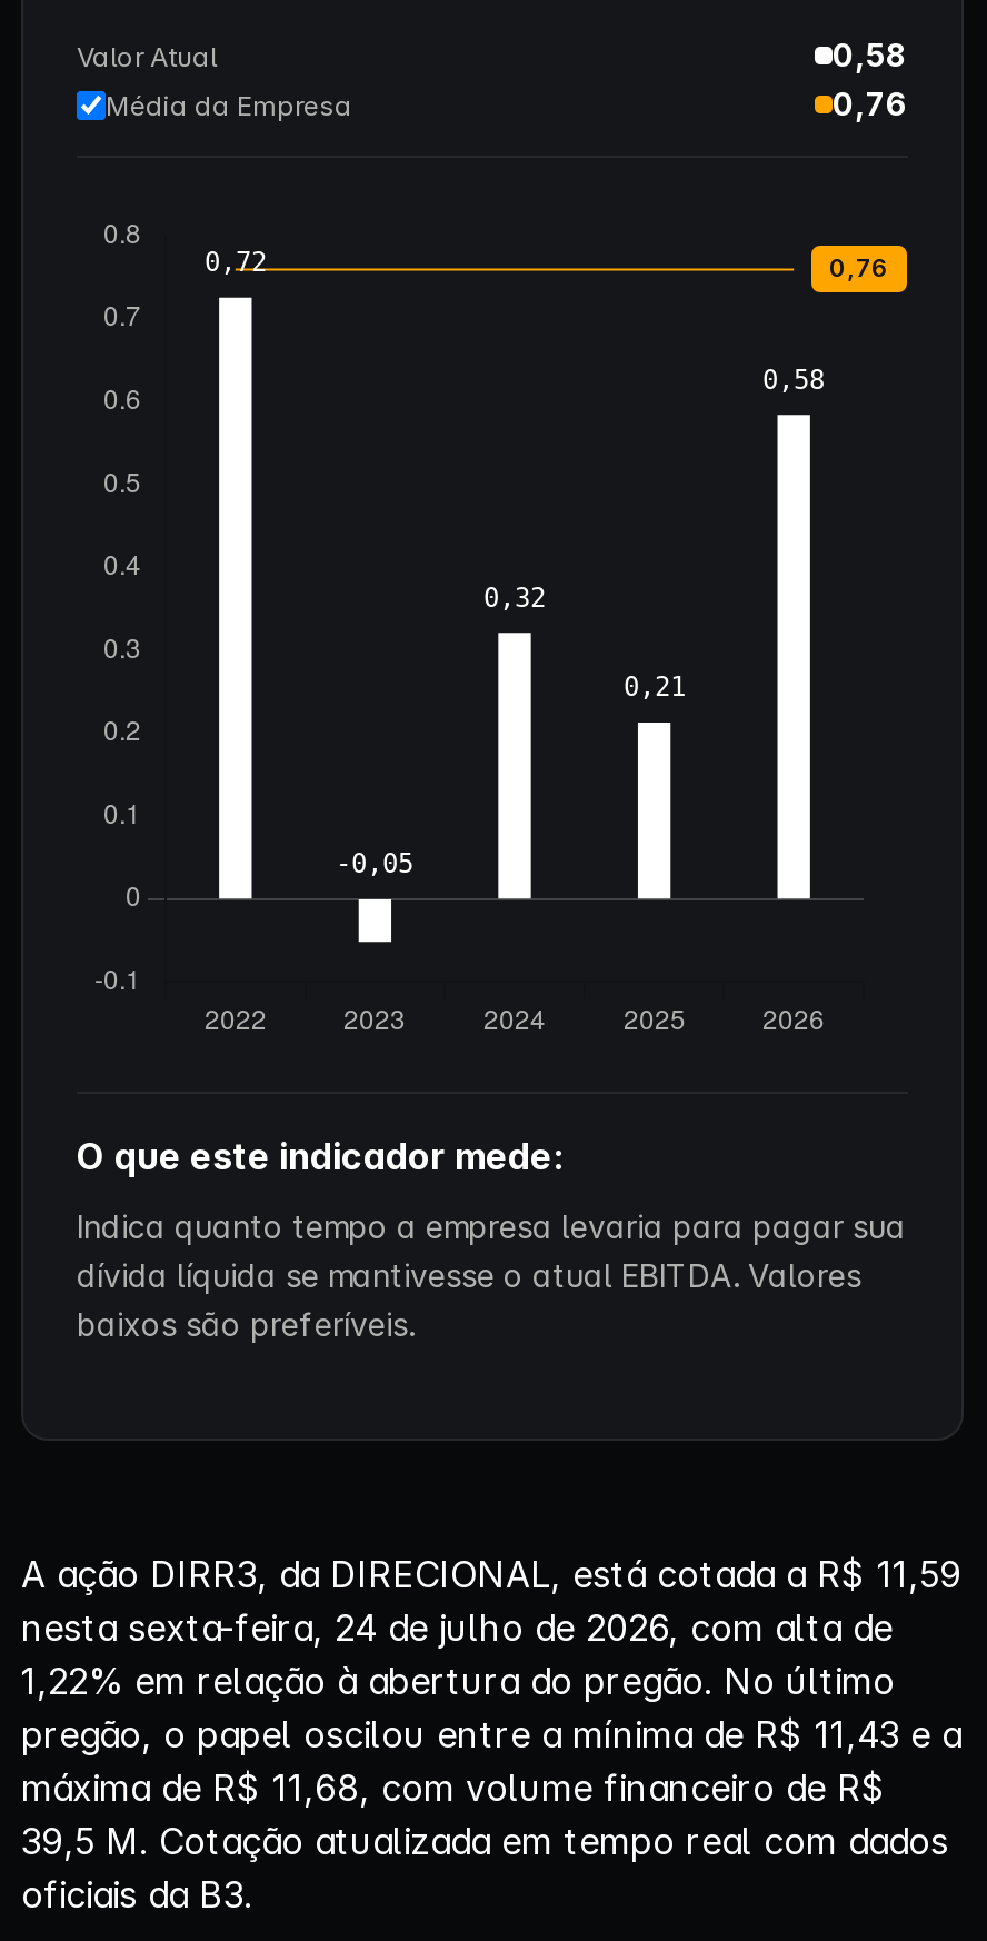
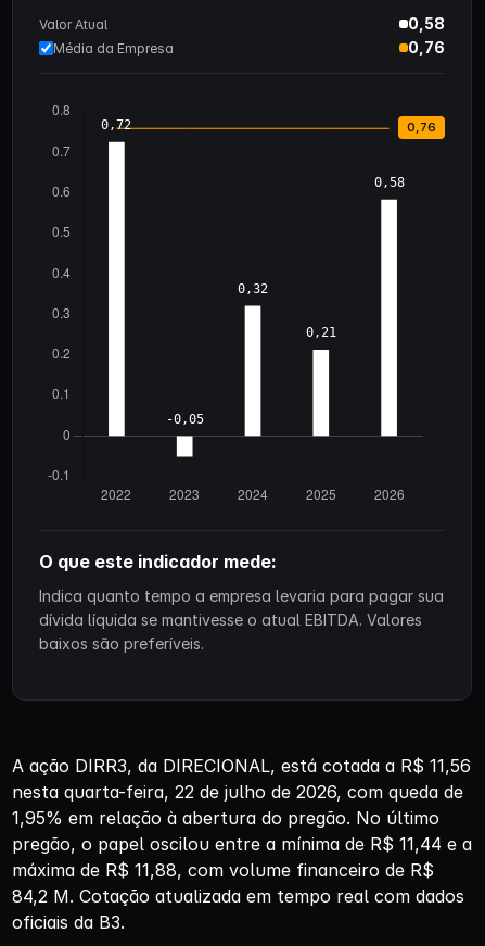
[21,1552,961,1596] A ação DIRR3, da DIRECIONAL, está cotada a R$ 11,59 -> [12,755,471,777] A ação DIRR3, da DIRECIONAL, está cotada a R$ 11,56
[21,1605,893,1650] nesta sexta-feira, 24 de julho de 2026, com alta de -> [12,781,463,803] nesta quarta-feira, 22 de julho de 2026, com queda de
[21,1659,895,1703] 1,22% em relação à abertura do pregão. No último -> [12,807,439,829] 1,95% em relação à abertura do pregão. No último
[21,1712,961,1756] pregão, o papel oscilou entre a mínima de R$ 11,43 e a -> [12,833,472,855] pregão, o papel oscilou entre a mínima de R$ 11,44 e a
[21,1765,886,1810] máxima de R$ 11,68, com volume financeiro de R$ -> [12,859,434,881] máxima de R$ 11,88, com volume financeiro de R$
[21,1819,948,1863] 39,5 M. Cotação atualizada em tempo real com dados -> [12,885,464,907] 84,2 M. Cotação atualizada em tempo real com dados

